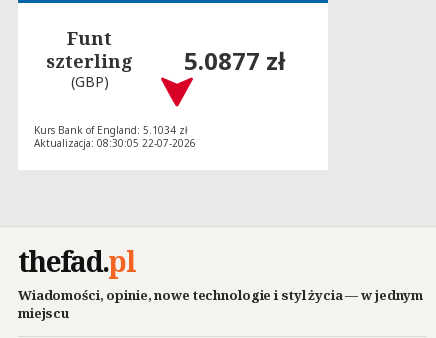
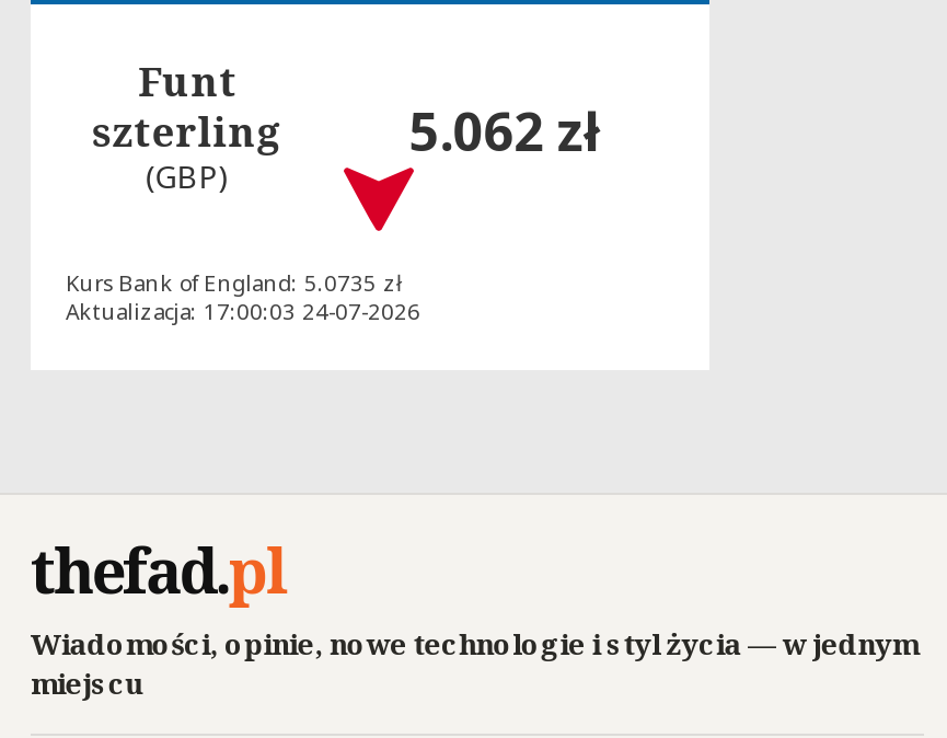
[184,44,285,77] 5.0877 zł -> [409,95,599,168] 5.062 zł
[34,123,188,137] Kurs Bank of England: 5.1034 zł -> [66,268,403,299] Kurs Bank of England: 5.0735 zł
[34,136,196,150] Aktualizacja: 08:30:05 22-07-2026 -> [66,297,420,327] Aktualizacja: 17:00:03 24-07-2026

